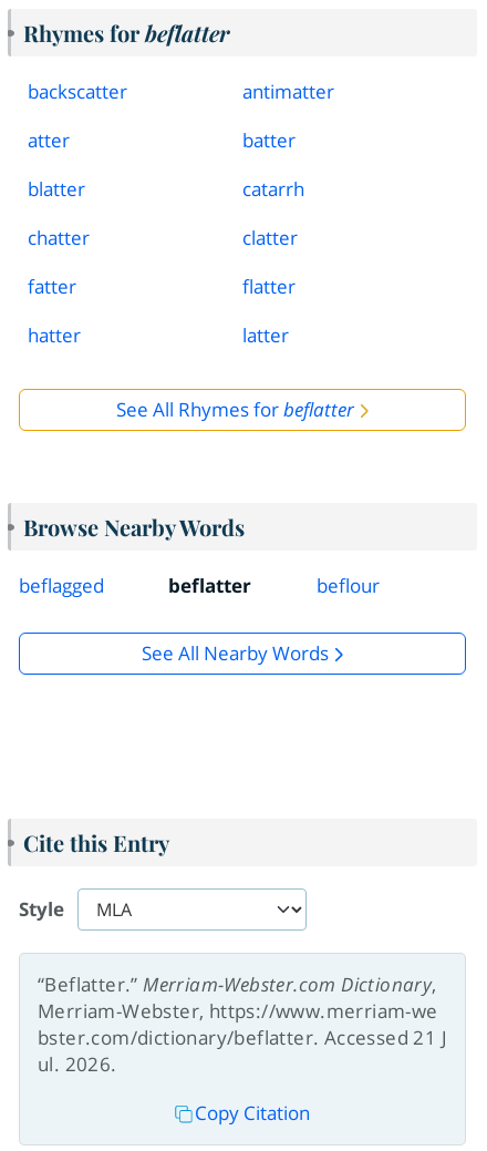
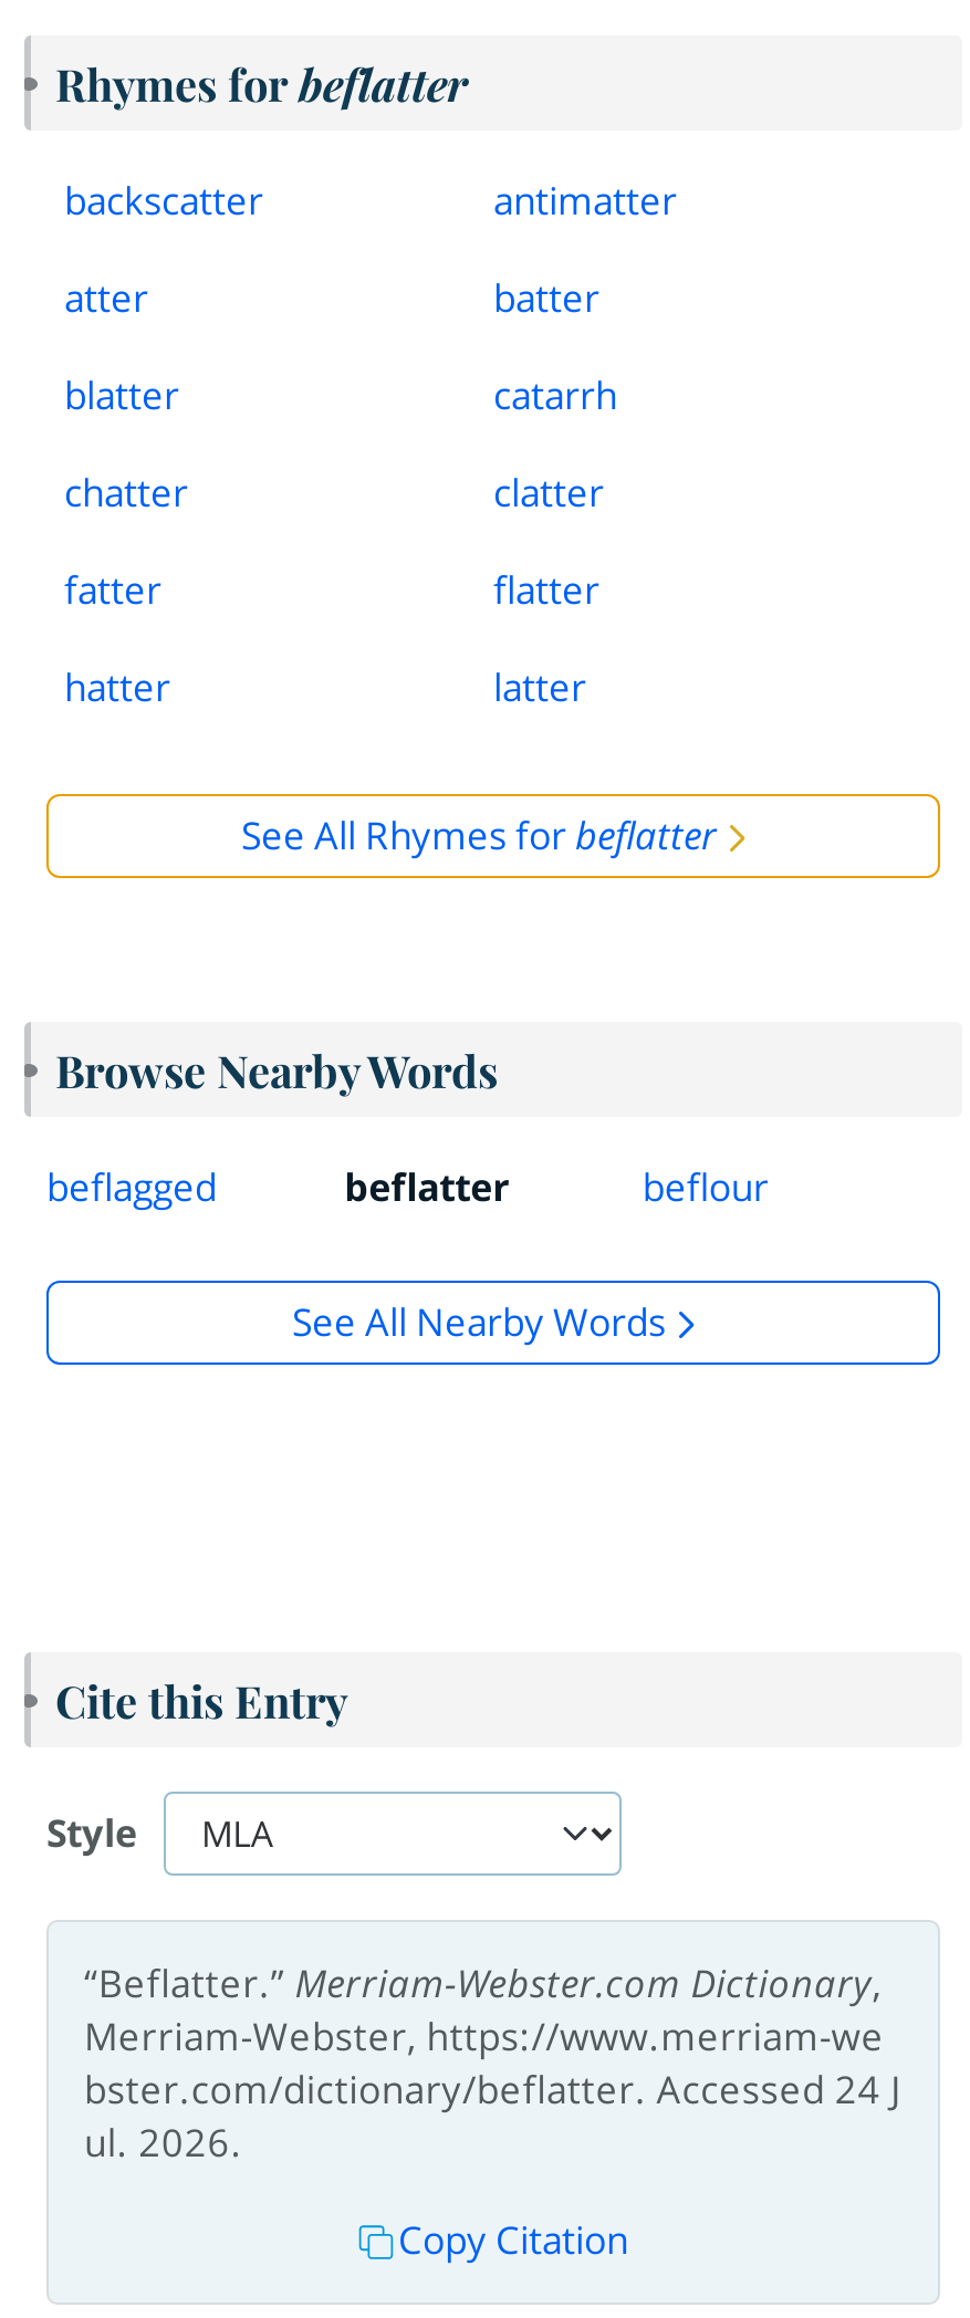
[38,1025,447,1050] bster.com/dictionary/beflatter. Accessed 21 J -> [84,2064,903,2115] bster.com/dictionary/beflatter. Accessed 24 J

